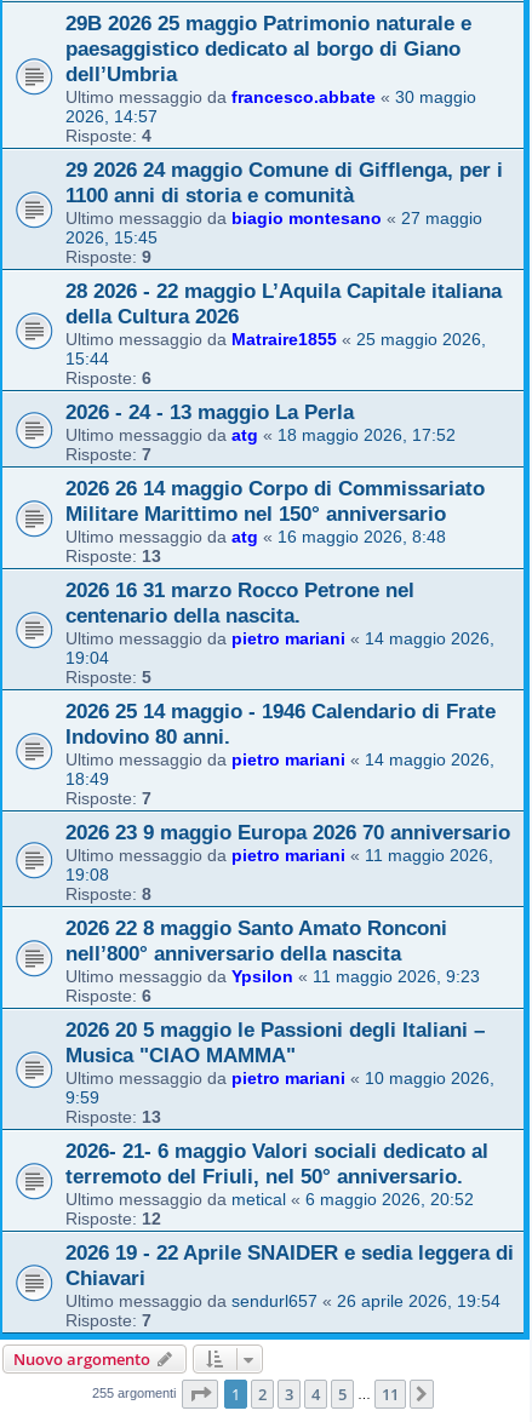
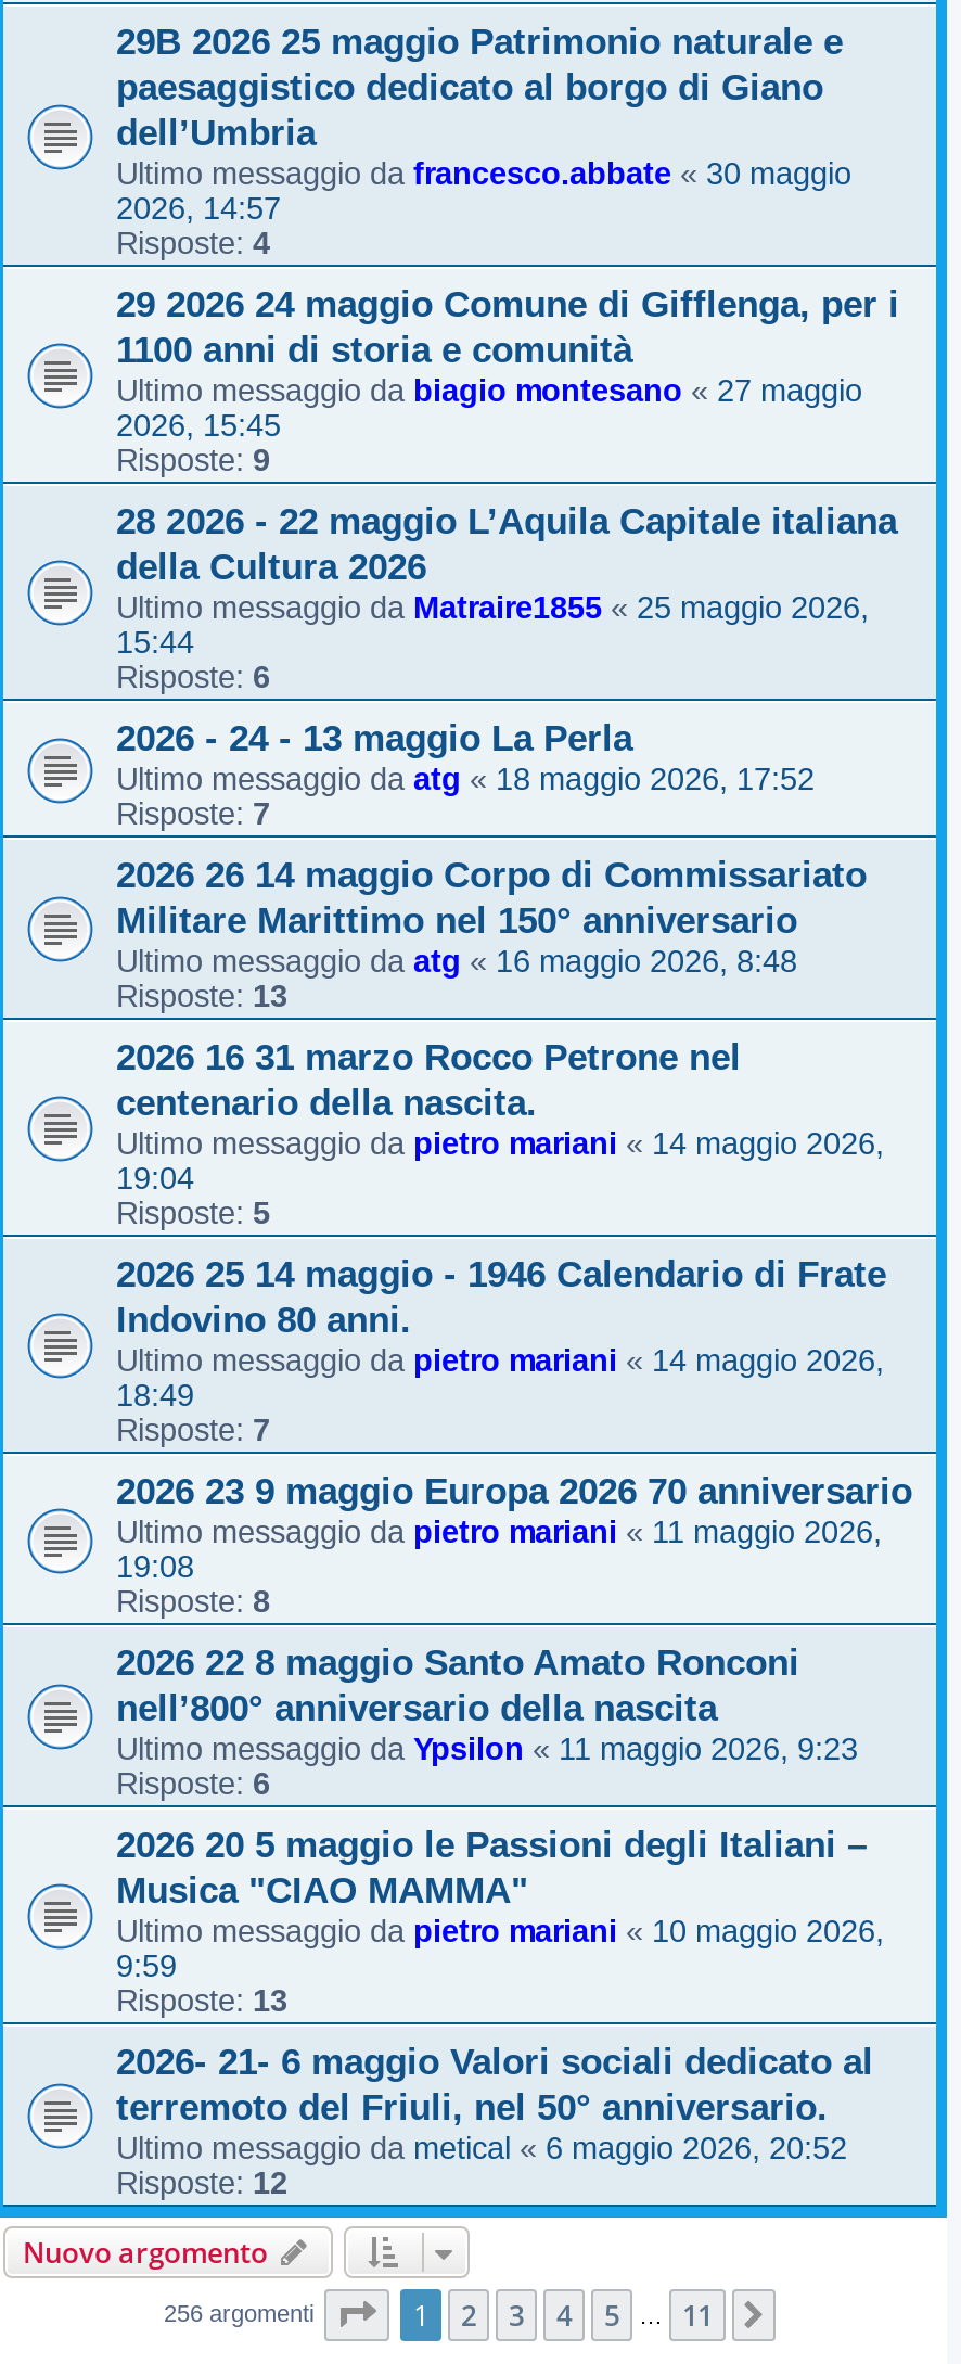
[65,1240,514,1330] 2026 19 - 22 Aprile SNAIDER e sedia leggera di | Chiavari | Ultimo messaggio da sendurl657 «26 aprile 2026, 19:54 | Risposte: 7 -> none
[92,1385,179,1400] 255 argomenti -> [164,2300,320,2326] 256 argomenti

